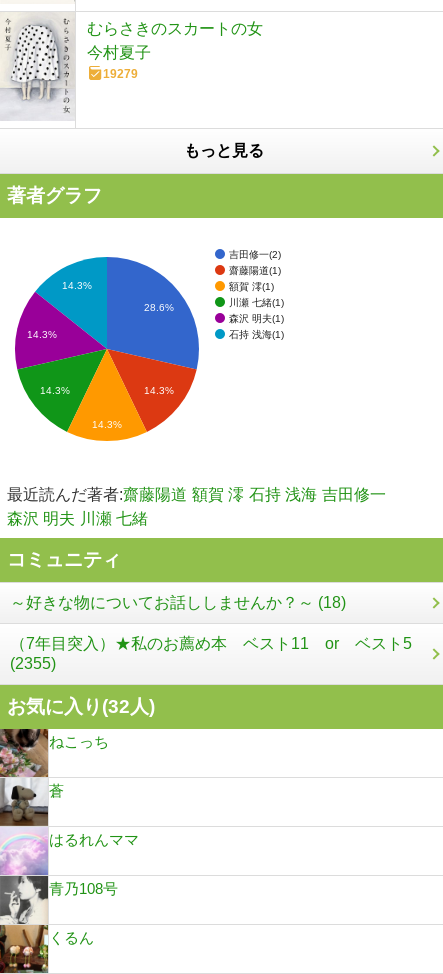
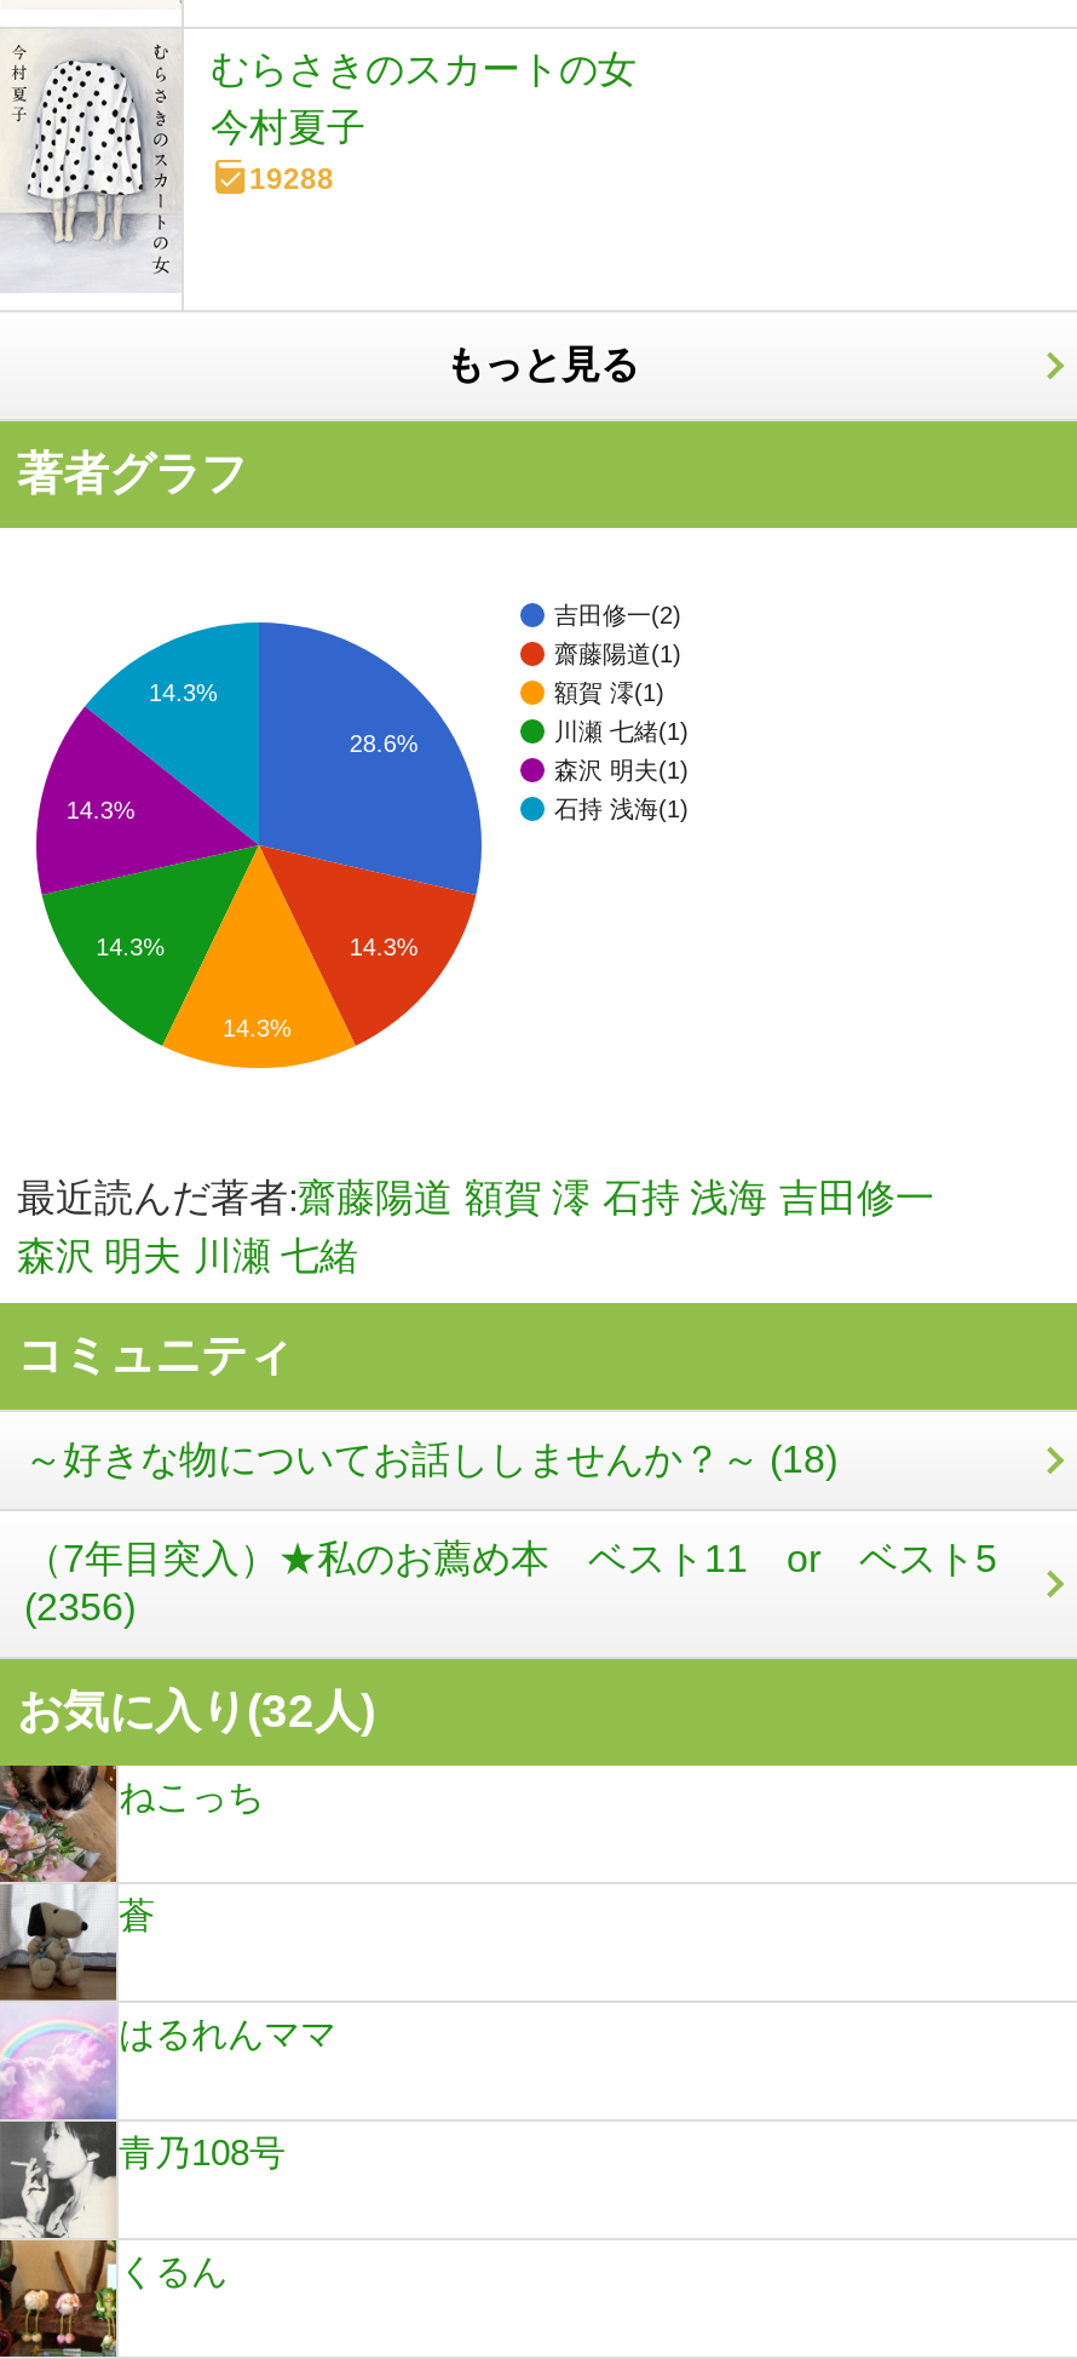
[103,67,138,81] 19279 -> [249,163,334,196] 19288
[10,655,56,672] (2355) -> [24,1587,136,1628] (2356)

